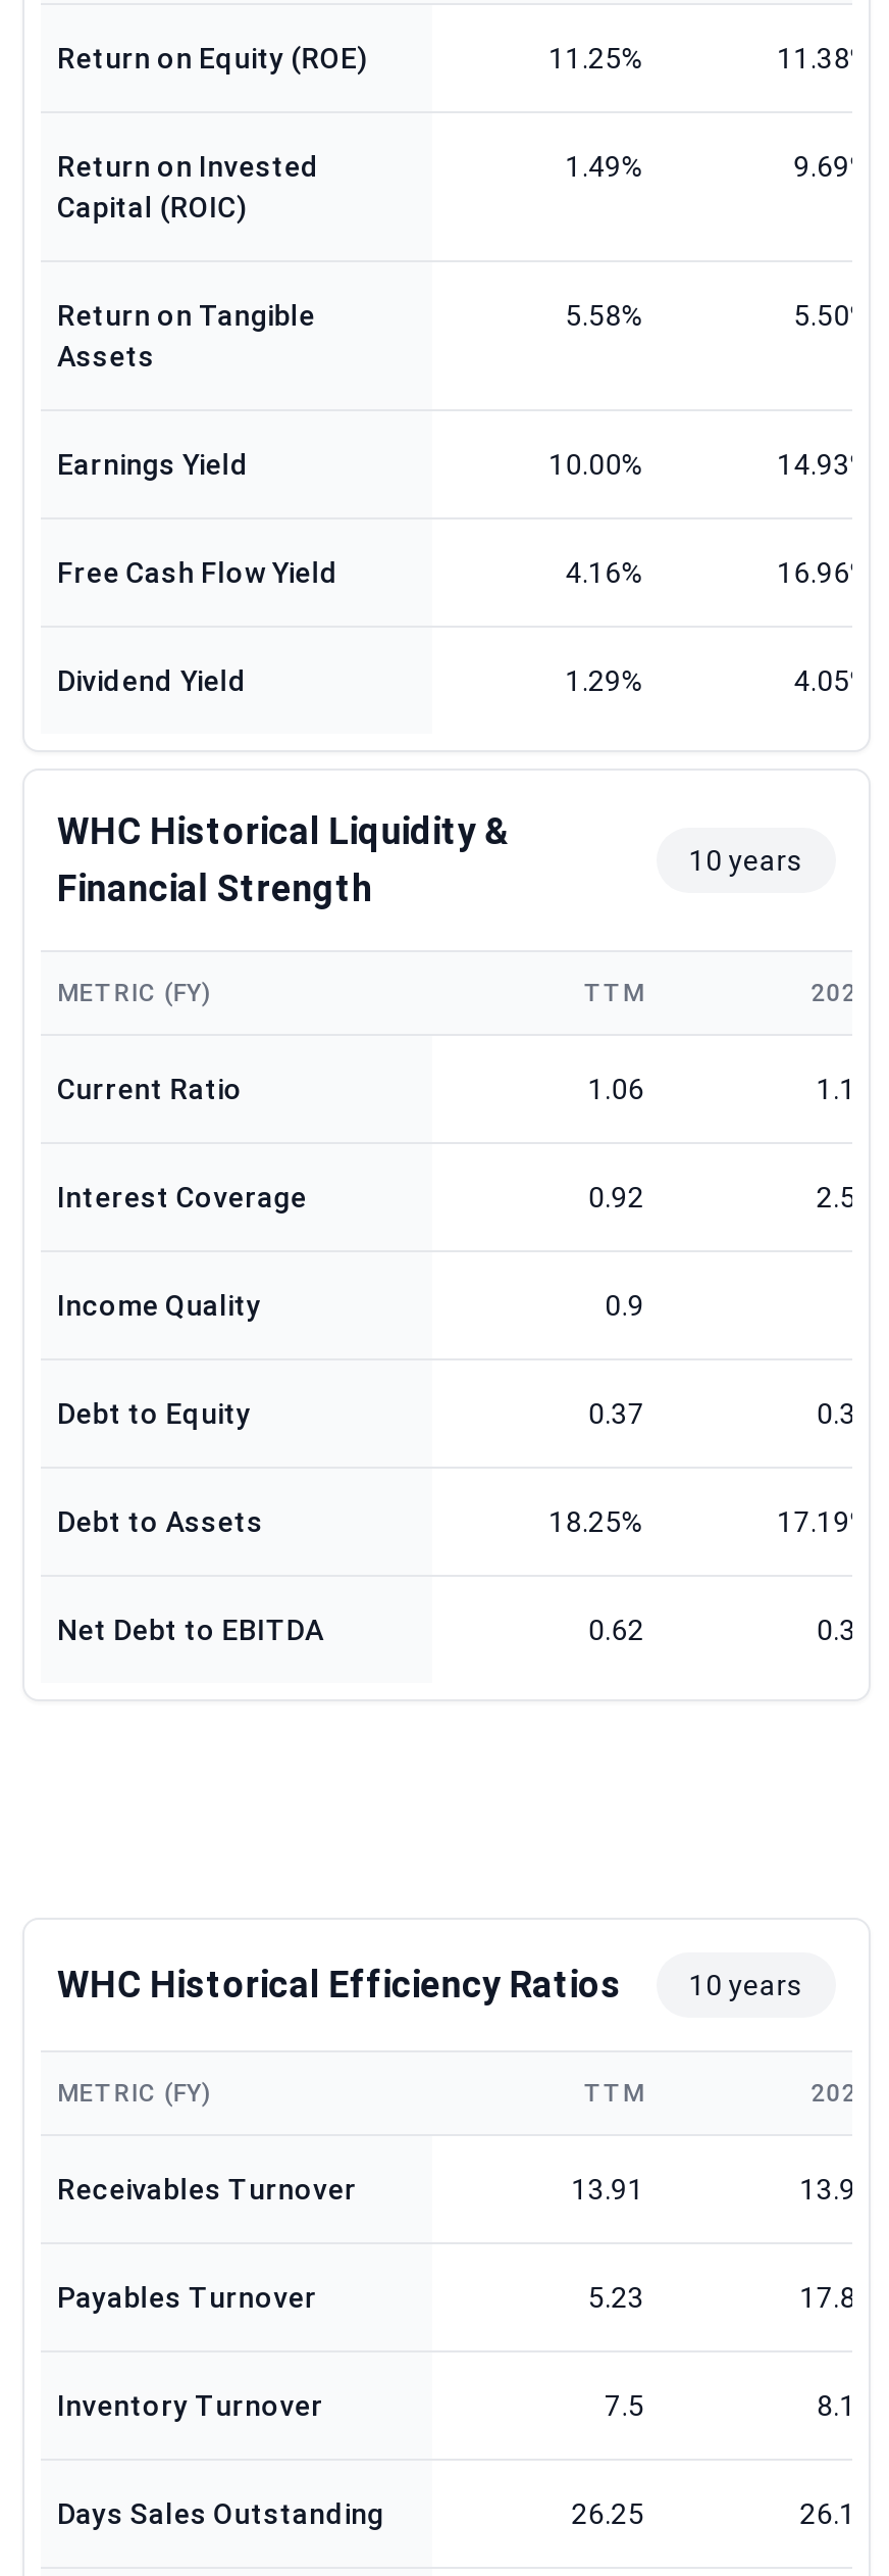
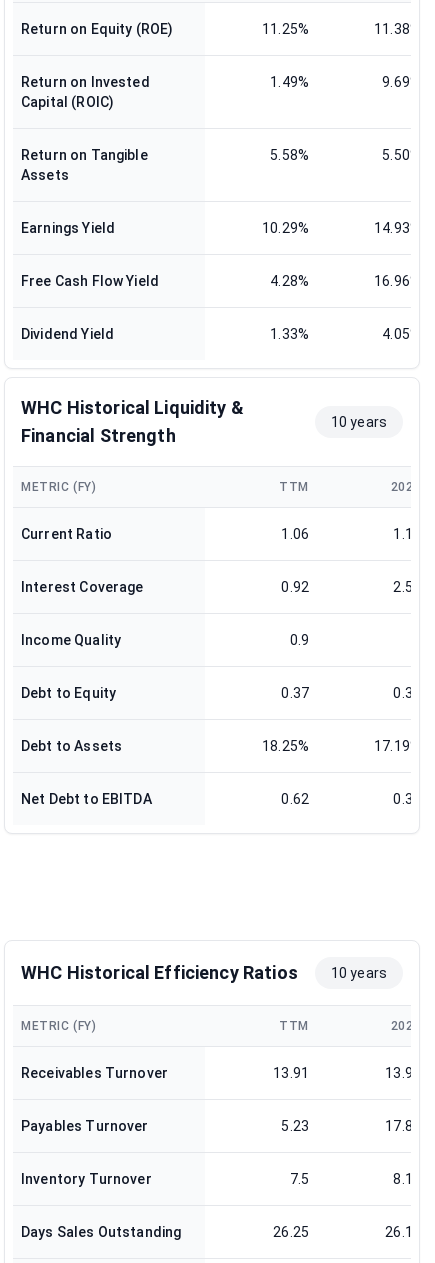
[549,448,644,481] 10.00% -> [262,220,309,236] 10.29%
[565,556,644,589] 4.16% -> [270,273,309,289] 4.28%
[565,664,644,697] 1.29% -> [270,326,309,342] 1.33%

